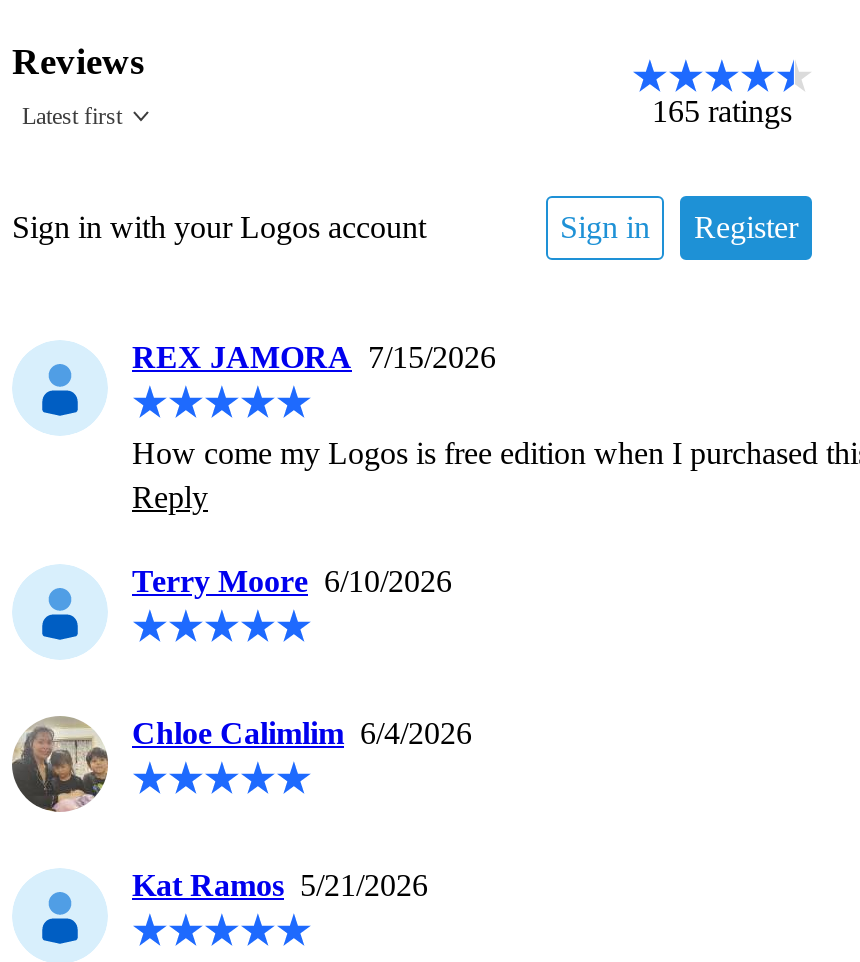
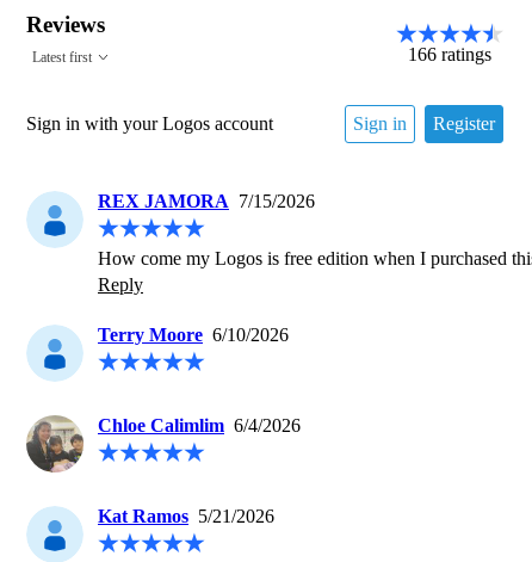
[652,93,792,127] 165 ratings -> [408,44,491,64] 166 ratings

